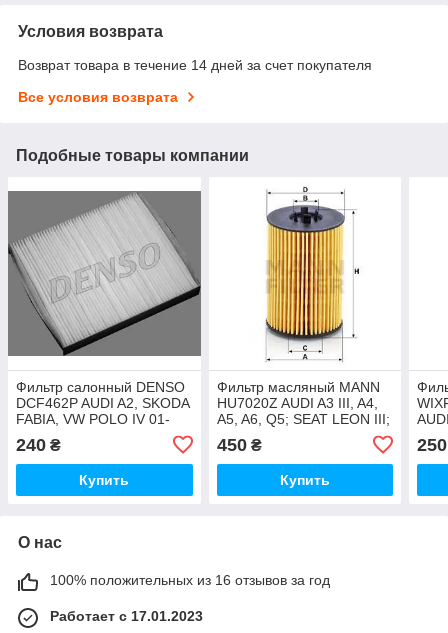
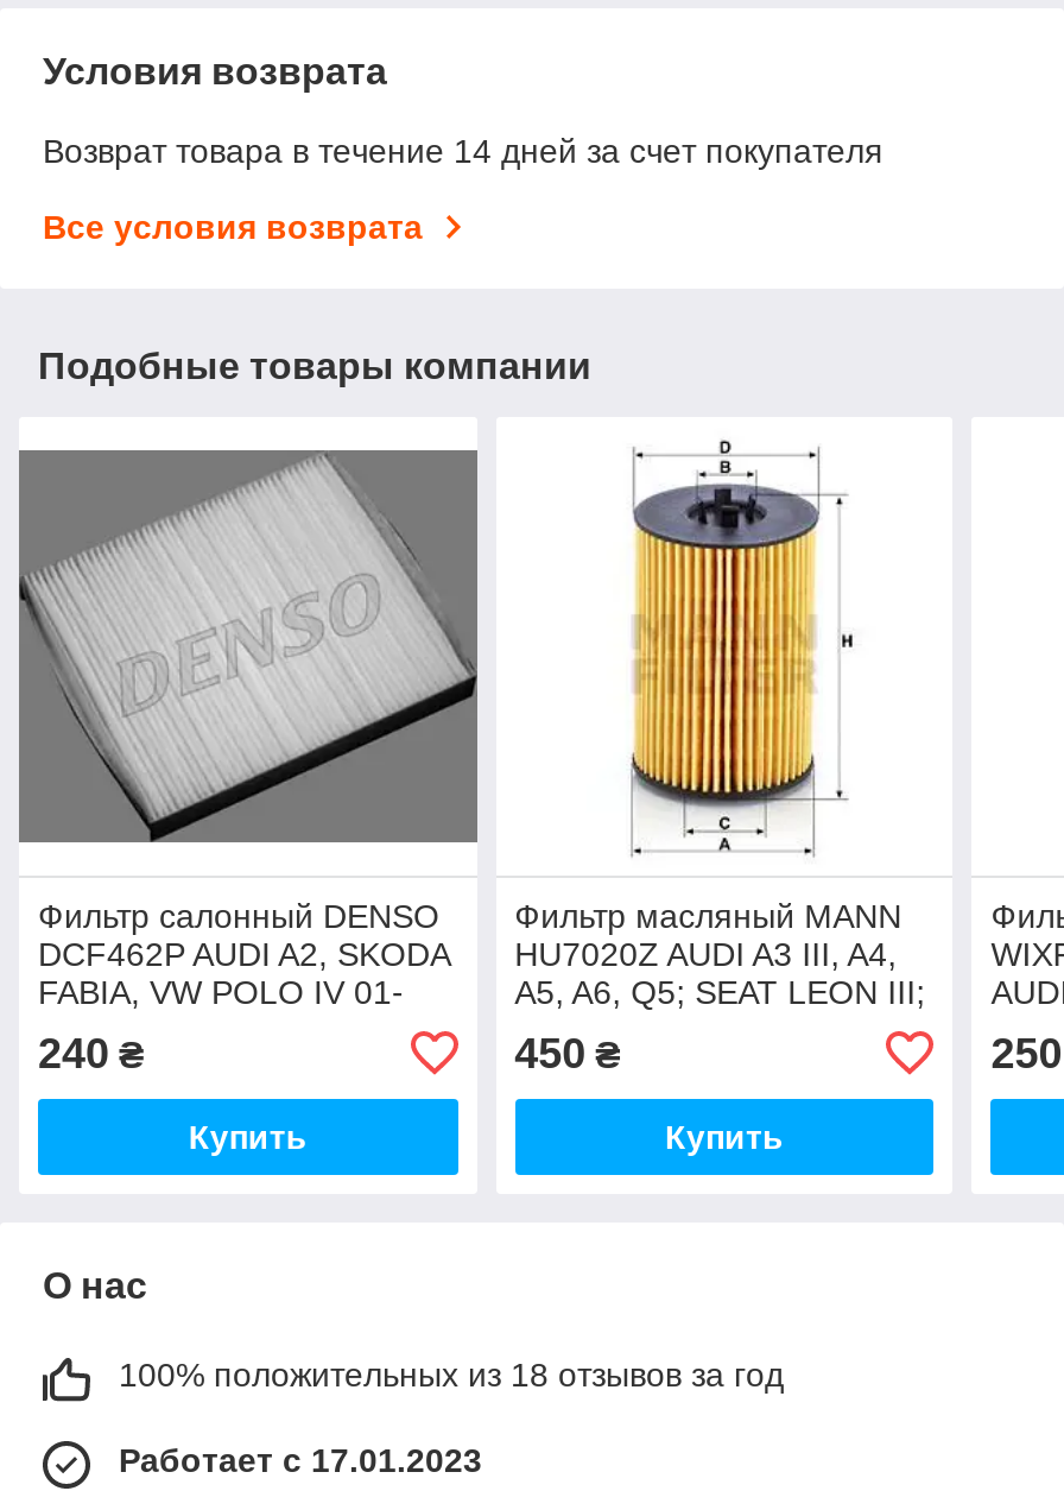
[50,572,330,588] 100% положительных из 16 отзывов за год -> [119,1355,784,1393] 100% положительных из 18 отзывов за год

